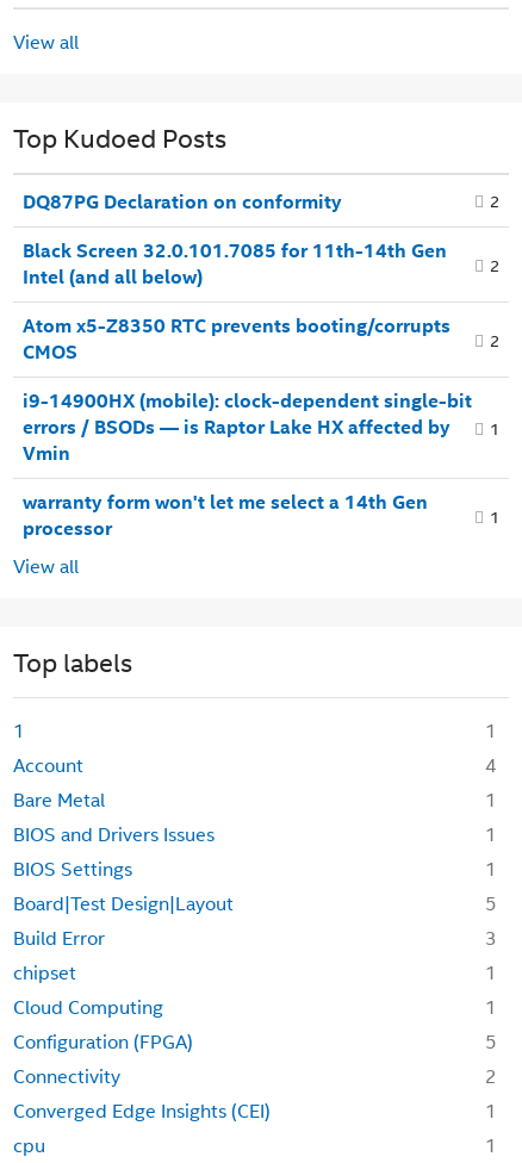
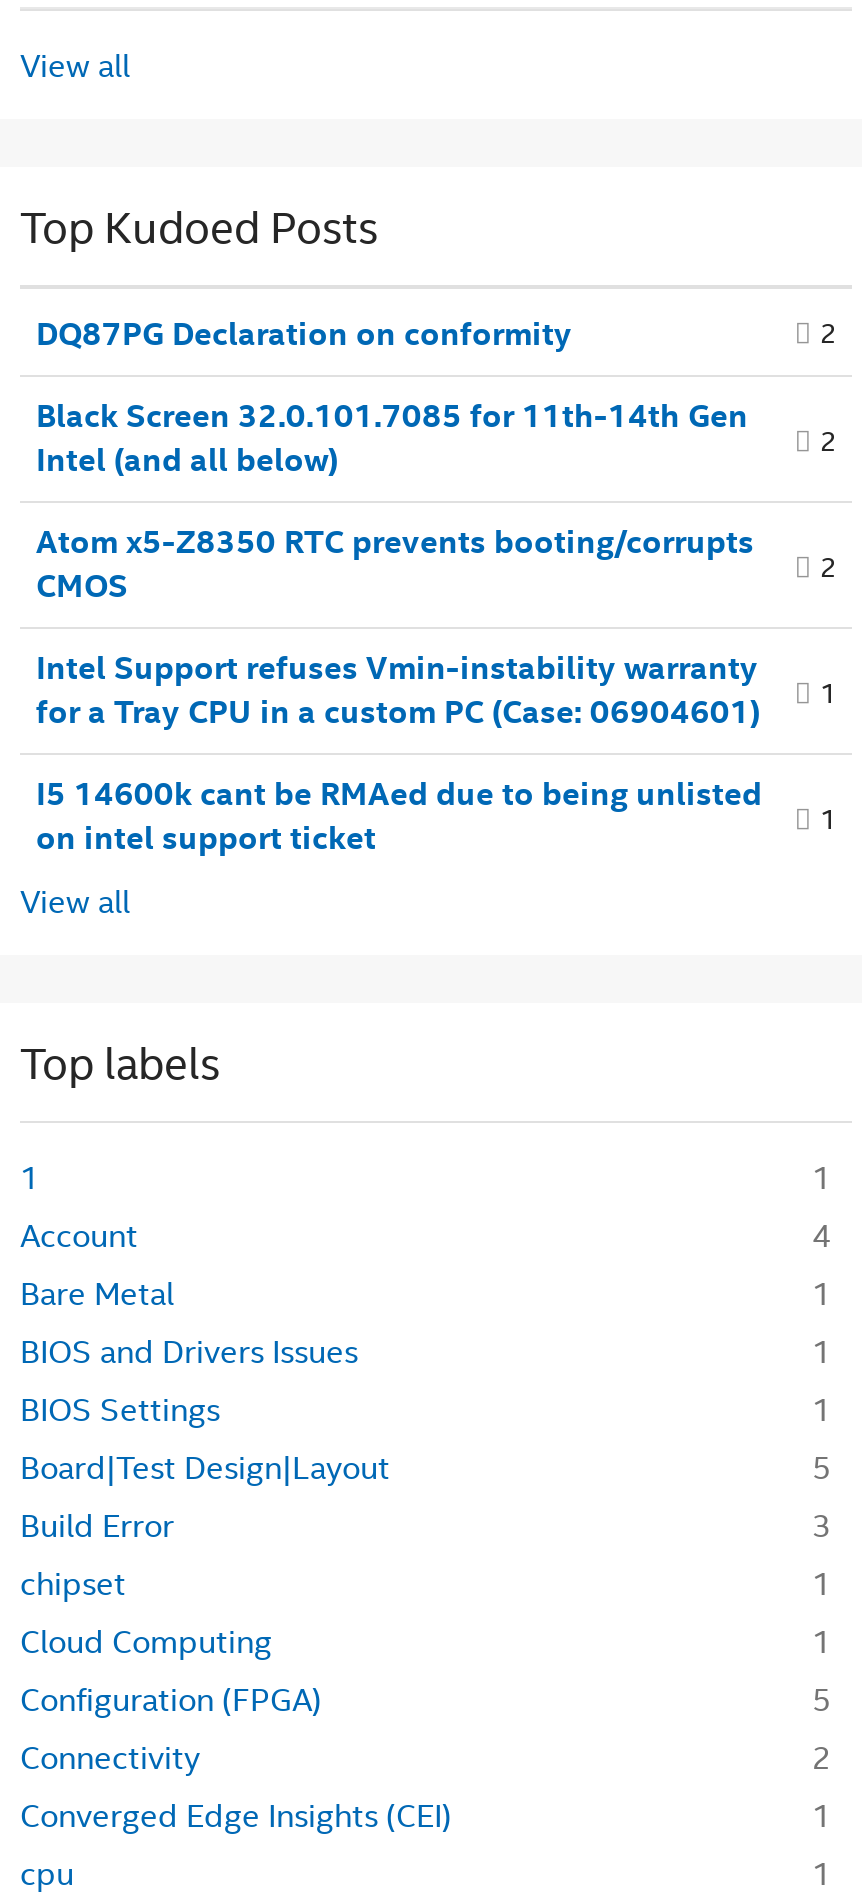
[23,386,472,466] i9-14900HX (mobile): clock-dependent single-bit | errors / BSODs — is Raptor Lake HX affected by | Vmin -> [36,643,760,733] Intel Support refuses Vmin-instability warranty | for a Tray CPU in a custom PC (Case: 06904601)
[23,487,428,541] warranty form won't let me select a 14th Gen | processor -> [36,769,762,859] I5 14600k cant be RMAed due to being unlisted | on intel support ticket

